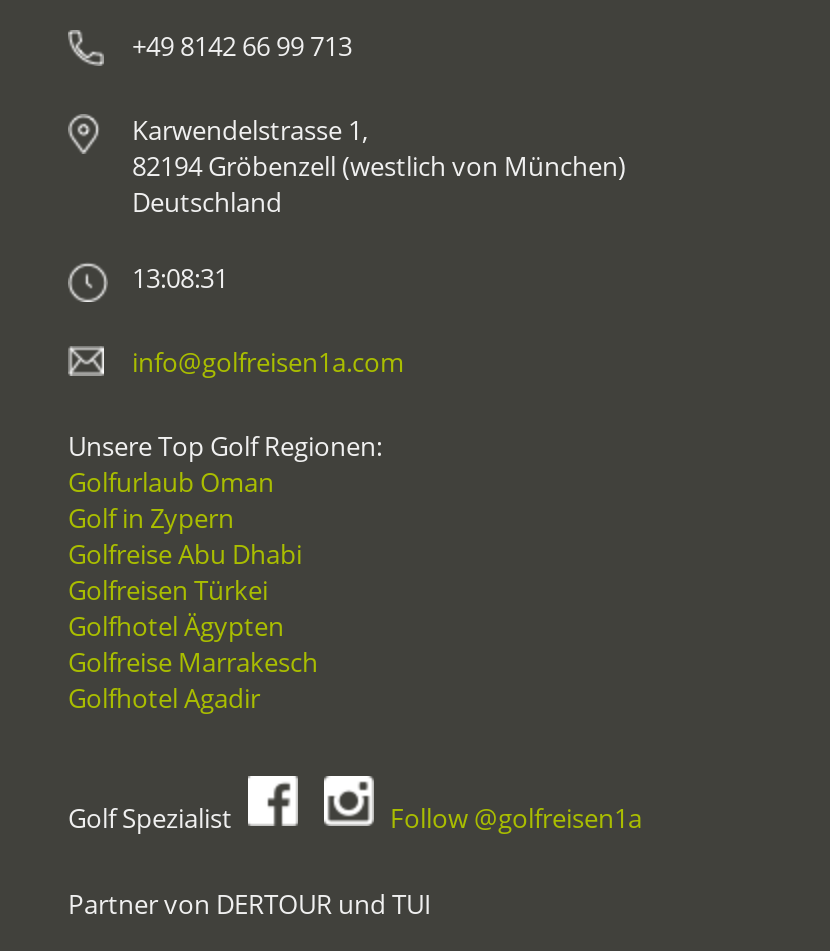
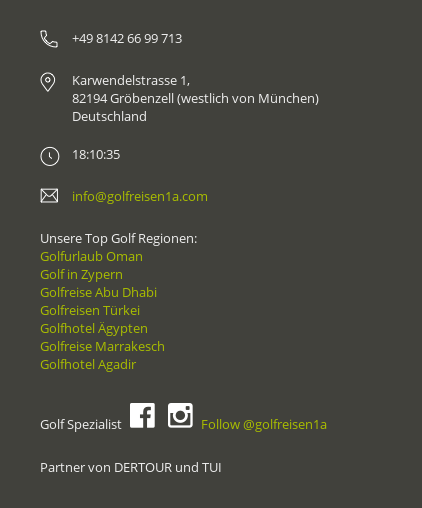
[132,261,228,297] 13:08:31 -> [72,145,120,163] 18:10:35

